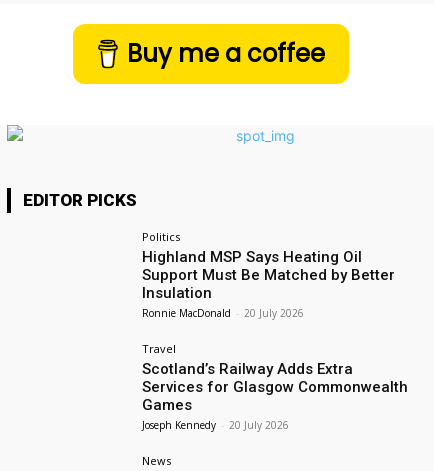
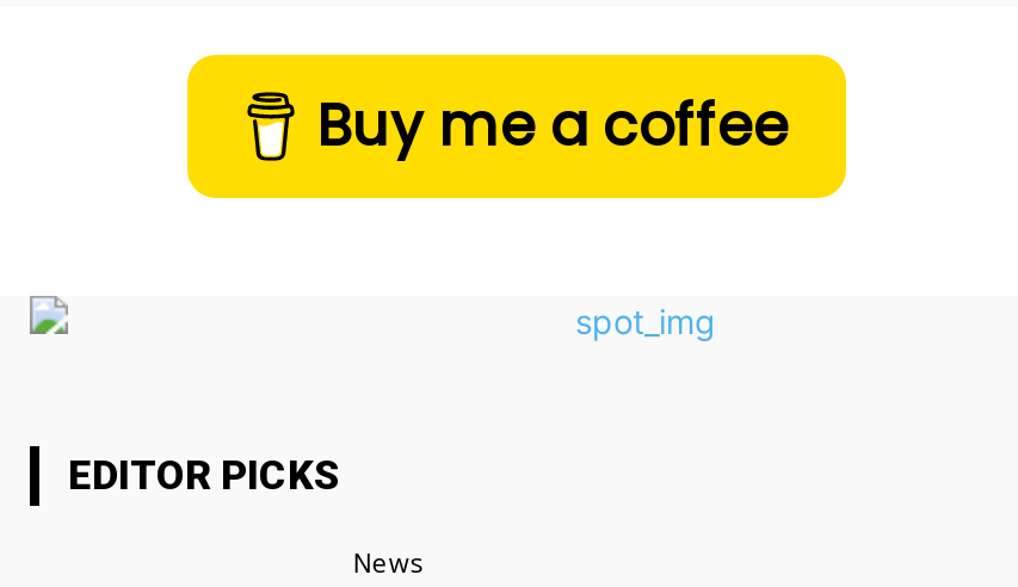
[142,229,408,432] Politics | Highland MSP Says Heating Oil | Support Must Be Matched by Better | Insulation | Ronnie MacDonald - 20 July 2026 | Travel | Scotland’s Railway Adds Extra | Services for Glasgow Commonwealth | Games | Joseph Kennedy - 20 July 2026 -> none

